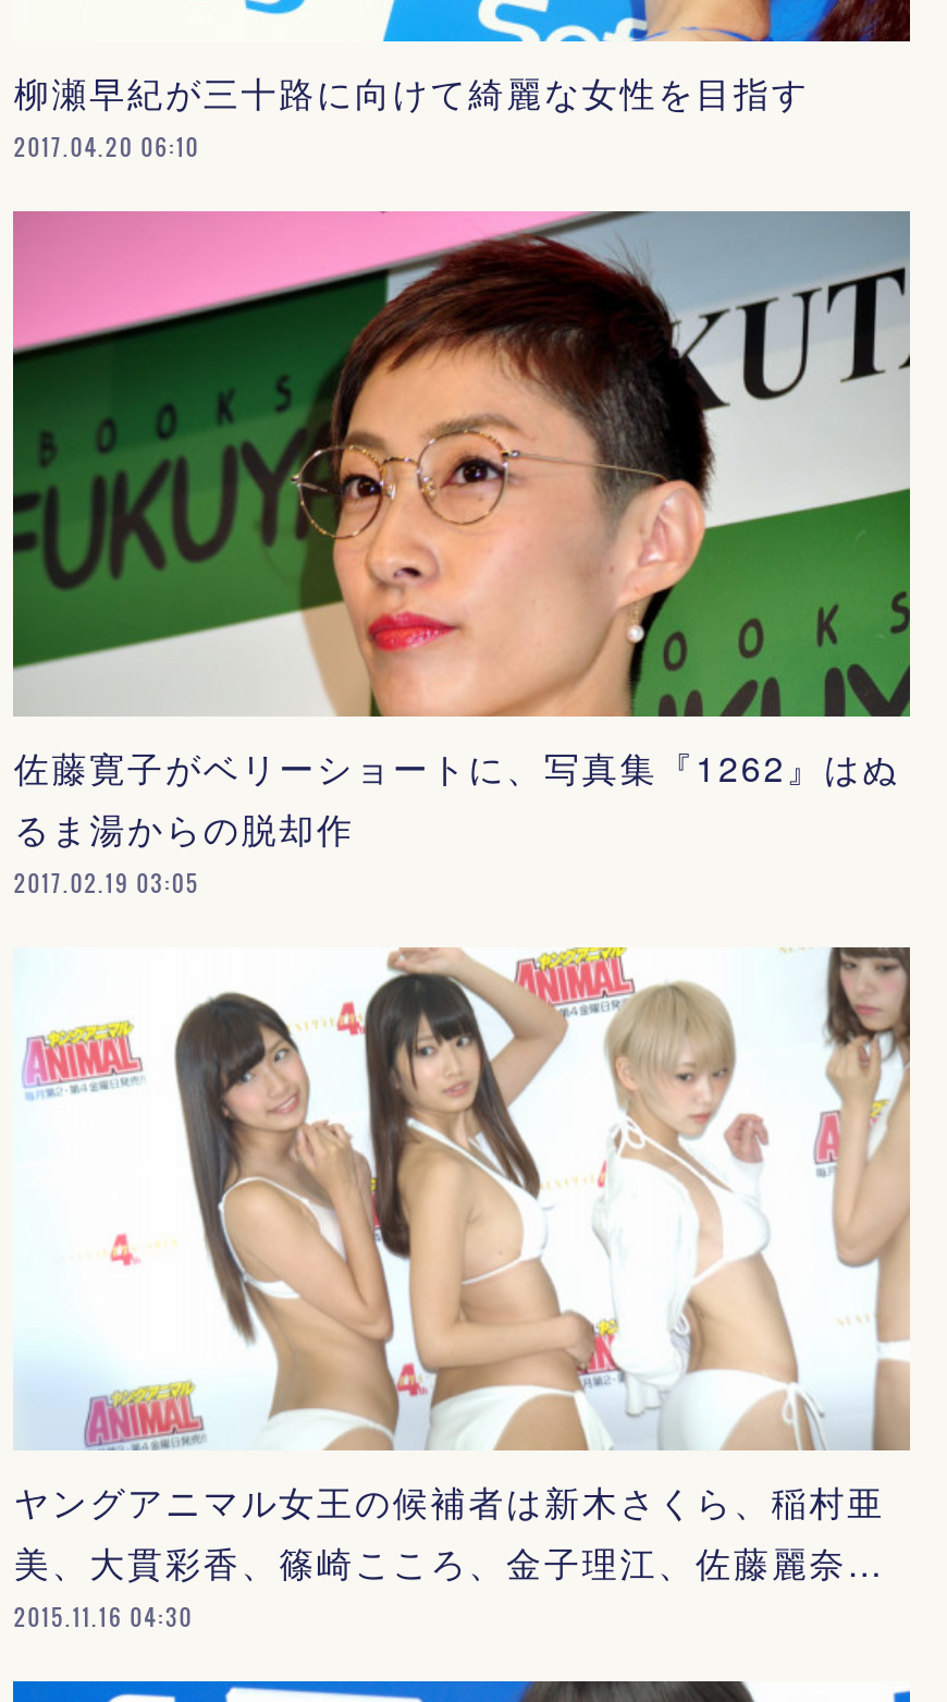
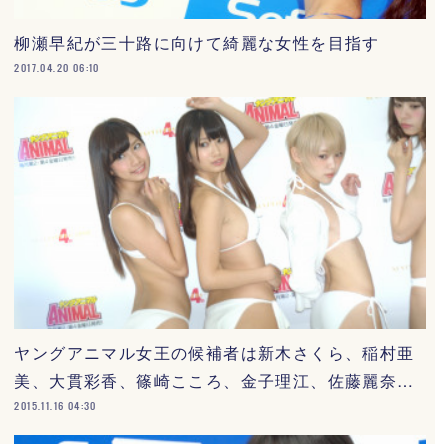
[11,209,912,899] [image] | 佐藤寛子がベリーショートに、写真集『1262』はぬ | るま湯からの脱却作 | 2017.02.19 03:05 -> none

